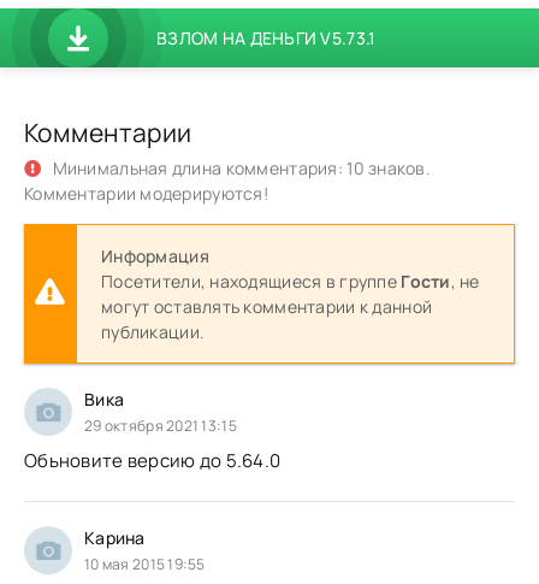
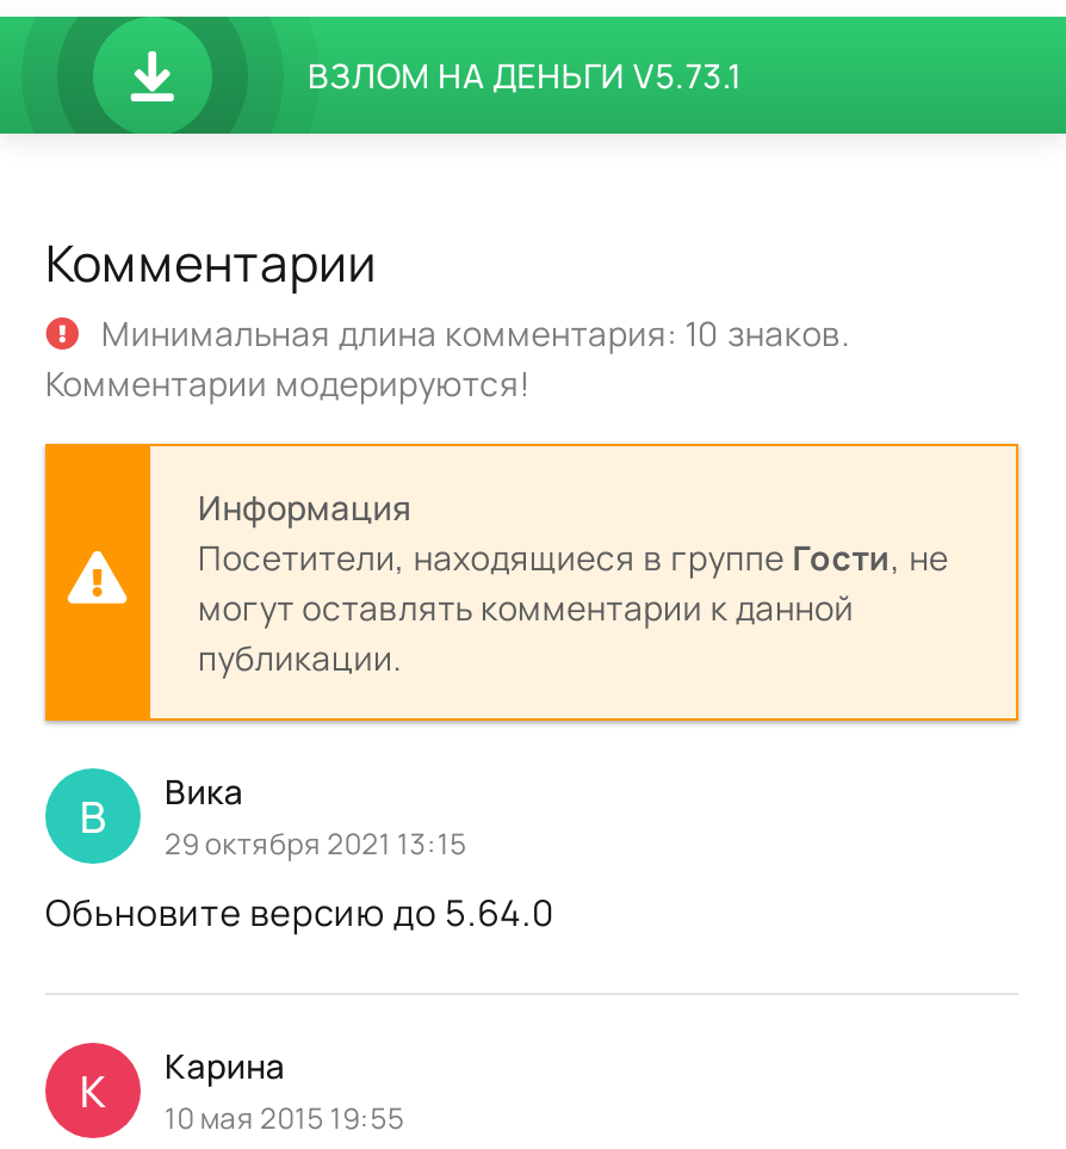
none -> [80,787,106,845] В
none -> [80,1062,106,1119] К

